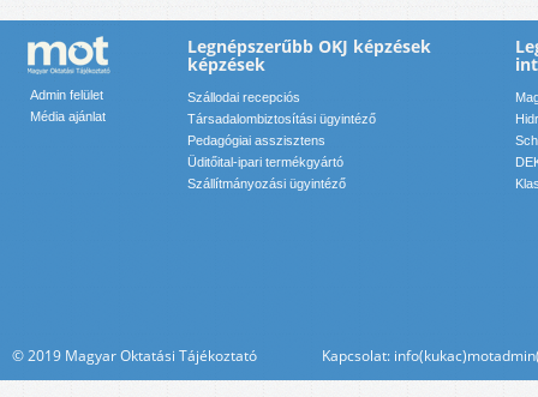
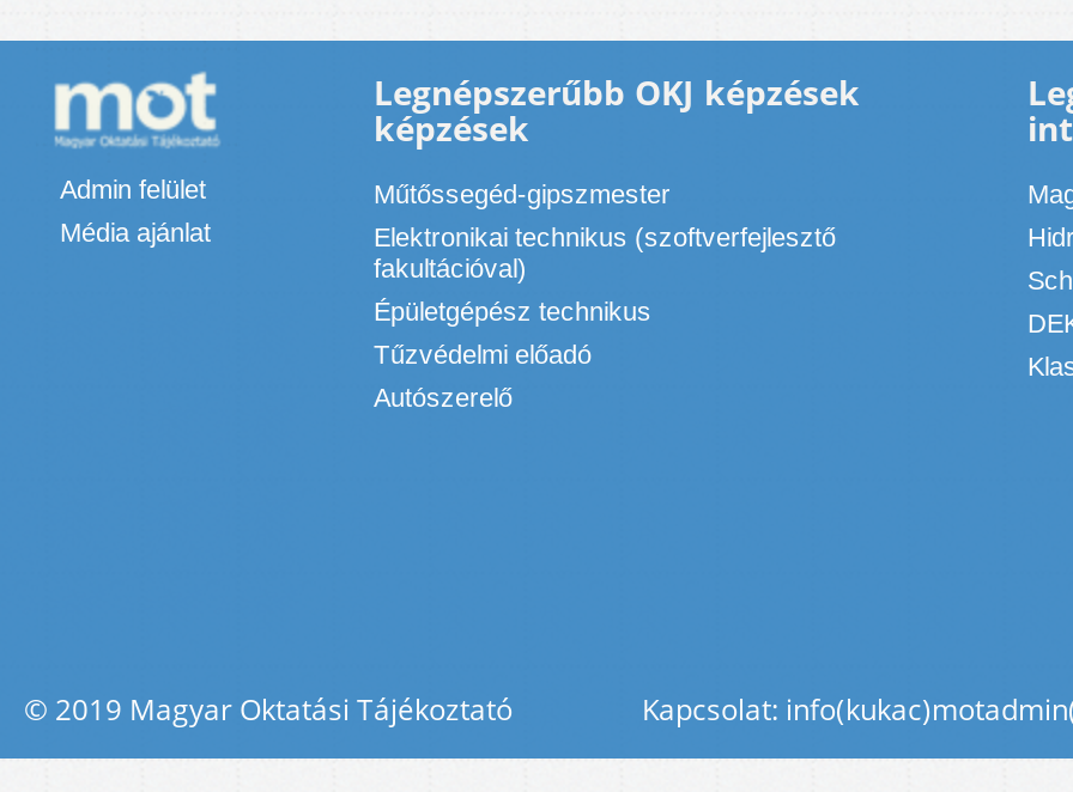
[187,90,300,105] Szállodai recepciós -> [374,180,671,209] Műtőssegéd-gipszmester
[187,112,376,126] Társadalombiztosítási ügyintéző -> [374,223,836,283] Elektronikai technikus (szoftverfejlesztő | fakultációval)
[187,133,325,148] Pedagógiai asszisztens -> [374,297,651,326] Épületgépész technikus
[187,155,343,169] Üditőital-ipari termékgyártó -> [374,340,592,369] Tűzvédelmi előadó
[187,177,346,191] Szállítmányozási ügyintéző -> [374,383,513,412] Autószerelő

